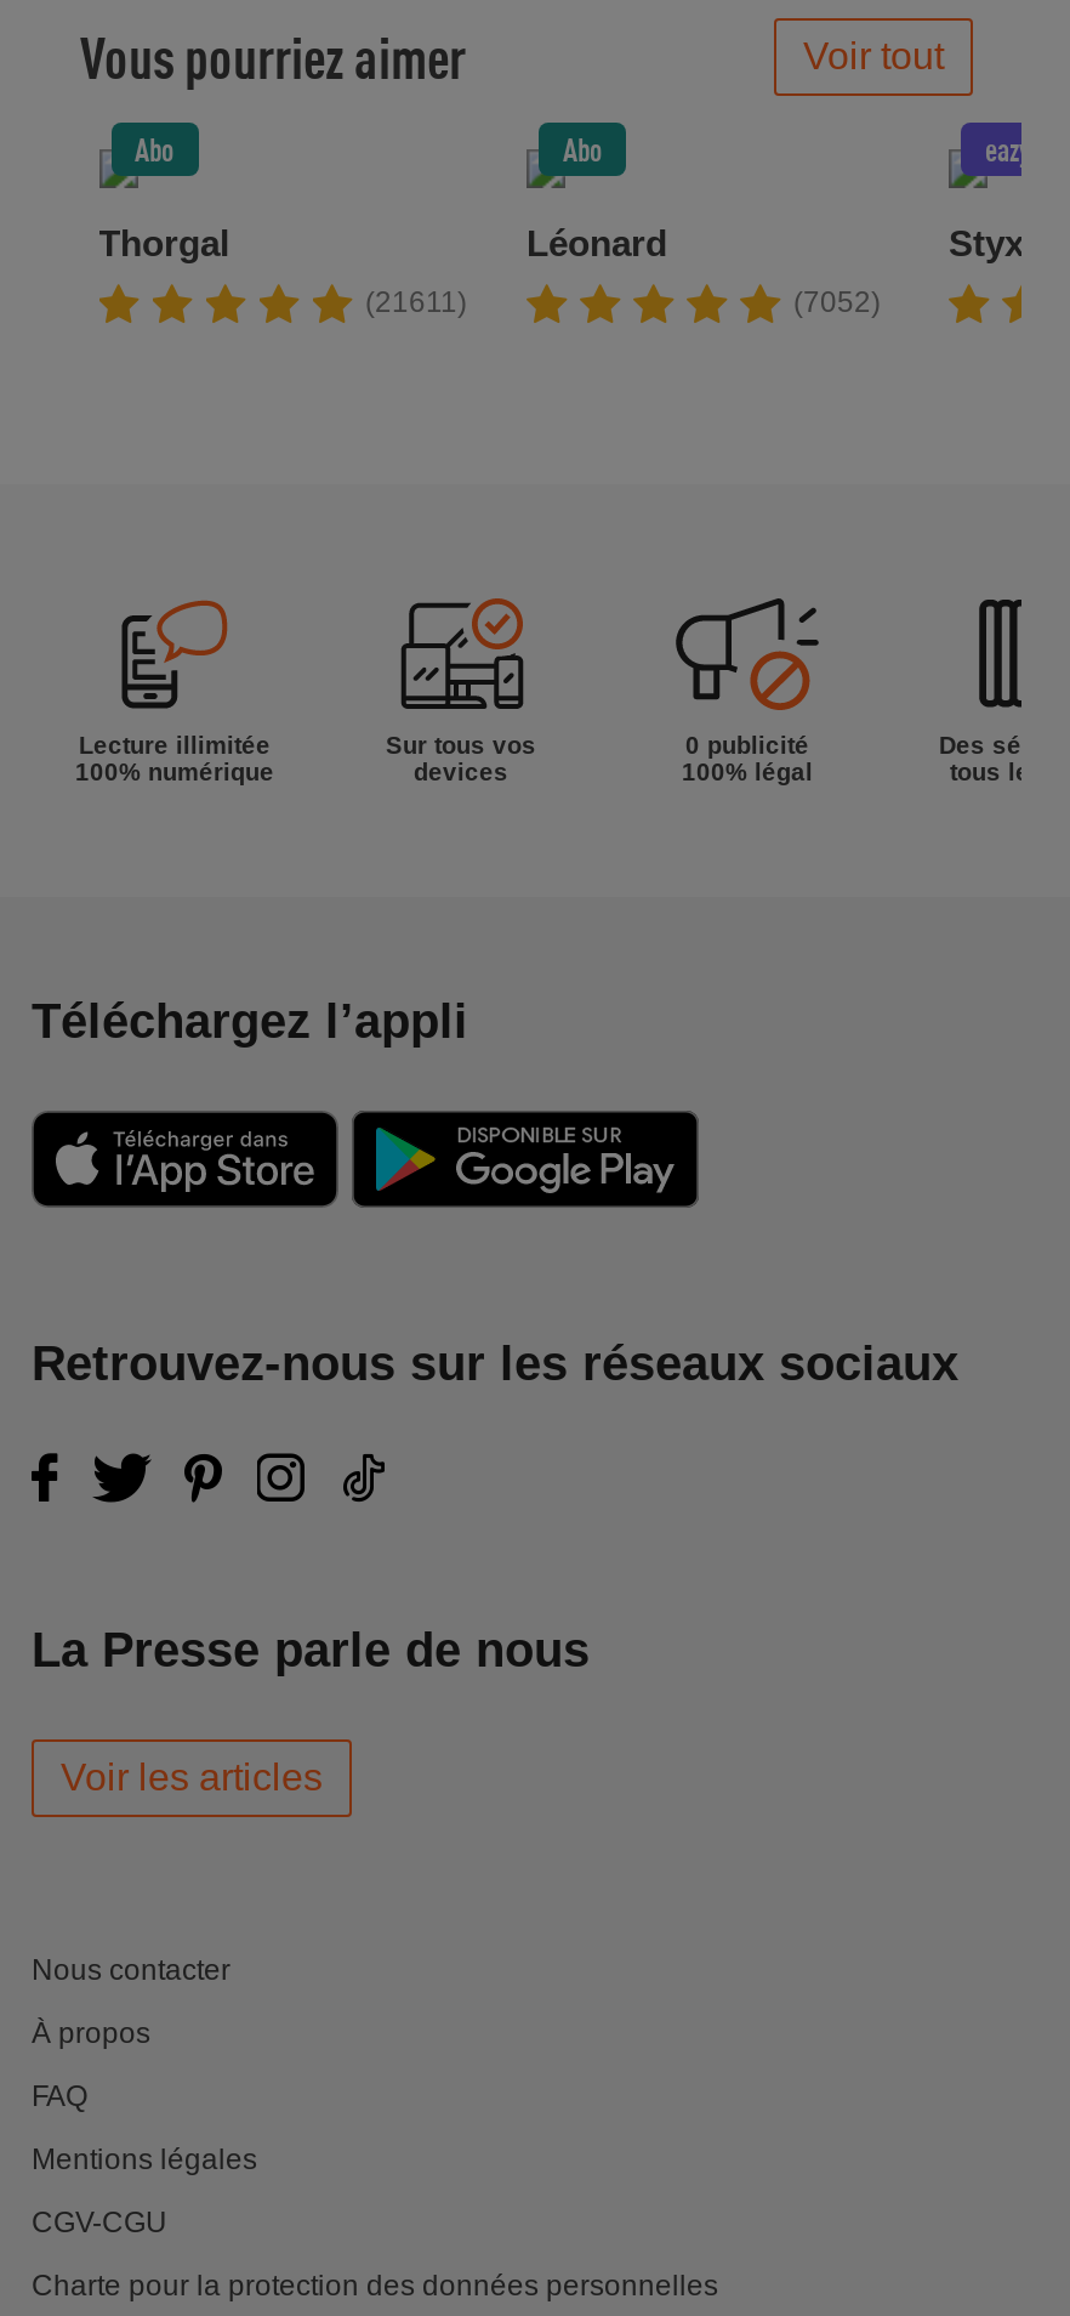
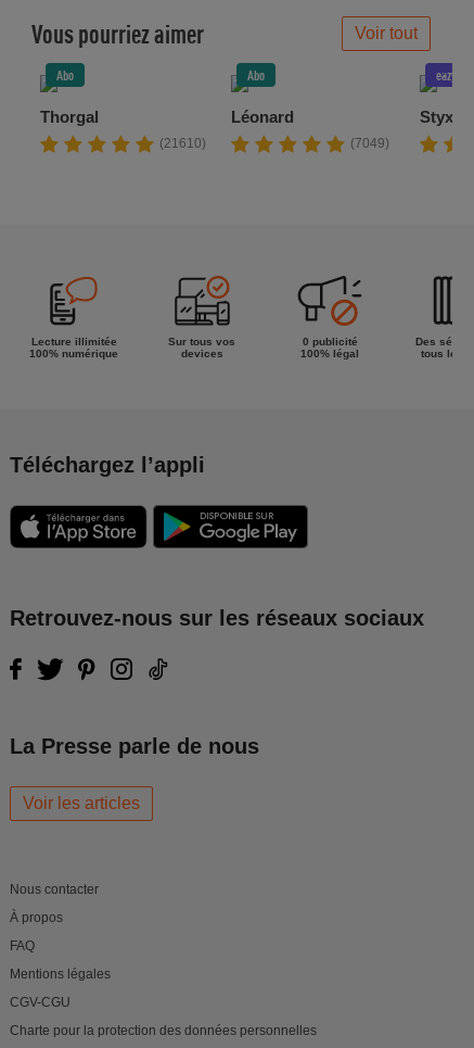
[365,285,467,319] (21611) -> [159,136,206,151] (21610)
[793,285,881,319] (7052) -> [350,136,389,151] (7049)

